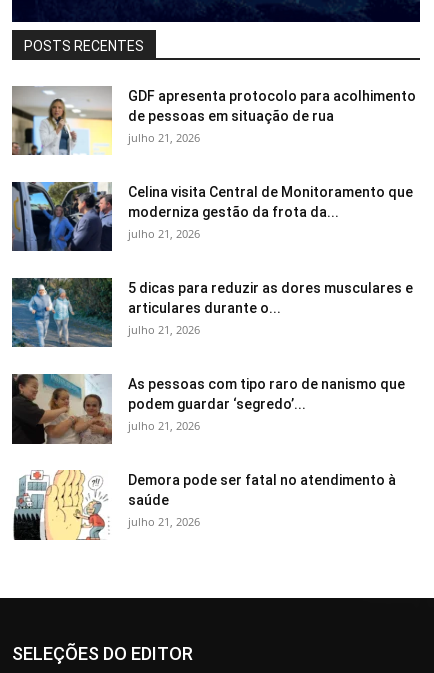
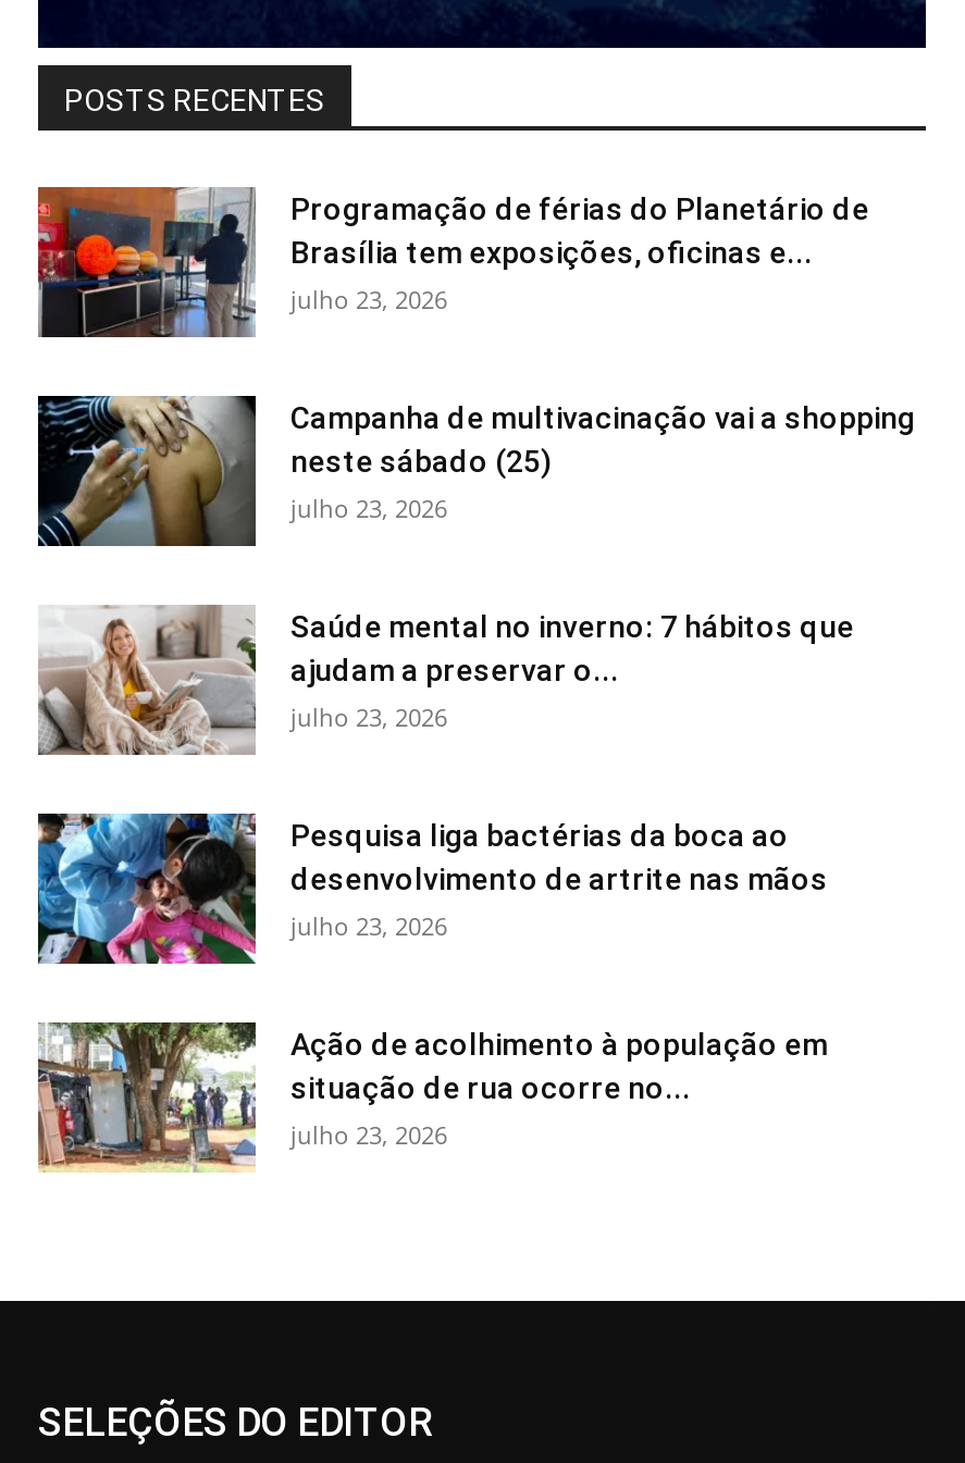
[11,86,416,155] [image] | GDF apresenta protocolo para acolhimento | de pessoas em situação de rua | julho 21, 2026 -> [36,185,869,339] [image] | Programação de férias do Planetário de | Brasília tem exposições, oficinas e... | julho 23, 2026
[11,181,413,251] [image] | Celina visita Central de Monitoramento que | moderniza gestão da frota da... | julho 21, 2026 -> [36,394,915,546] [image] | Campanha de multivacinação vai a shopping | neste sábado (25) | julho 23, 2026
[11,277,413,348] [image] | 5 dicas para reduzir as dores musculares e | articulares durante o... | julho 21, 2026 -> [38,605,854,755] [image] | Saúde mental no inverno: 7 hábitos que | ajudam a preservar o... | julho 23, 2026
[11,373,405,445] [image] | As pessoas com tipo raro de nanismo que | podem guardar ‘segredo’... | julho 21, 2026 -> [36,811,828,966] [image] | Pesquisa liga bactérias da boca ao | desenvolvimento de artrite nas mãos | julho 23, 2026
[12,470,396,541] [image] | Demora pode ser fatal no atendimento à | saúde | julho 21, 2026 -> [36,1020,828,1175] [image] | Ação de acolhimento à população em | situação de rua ocorre no... | julho 23, 2026

